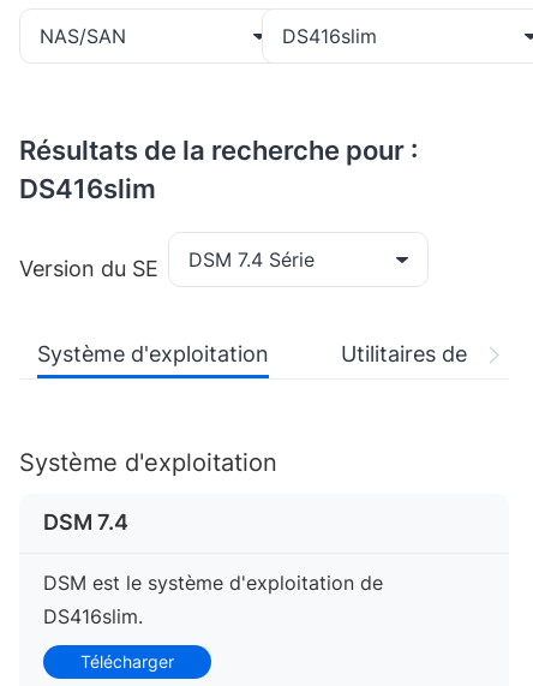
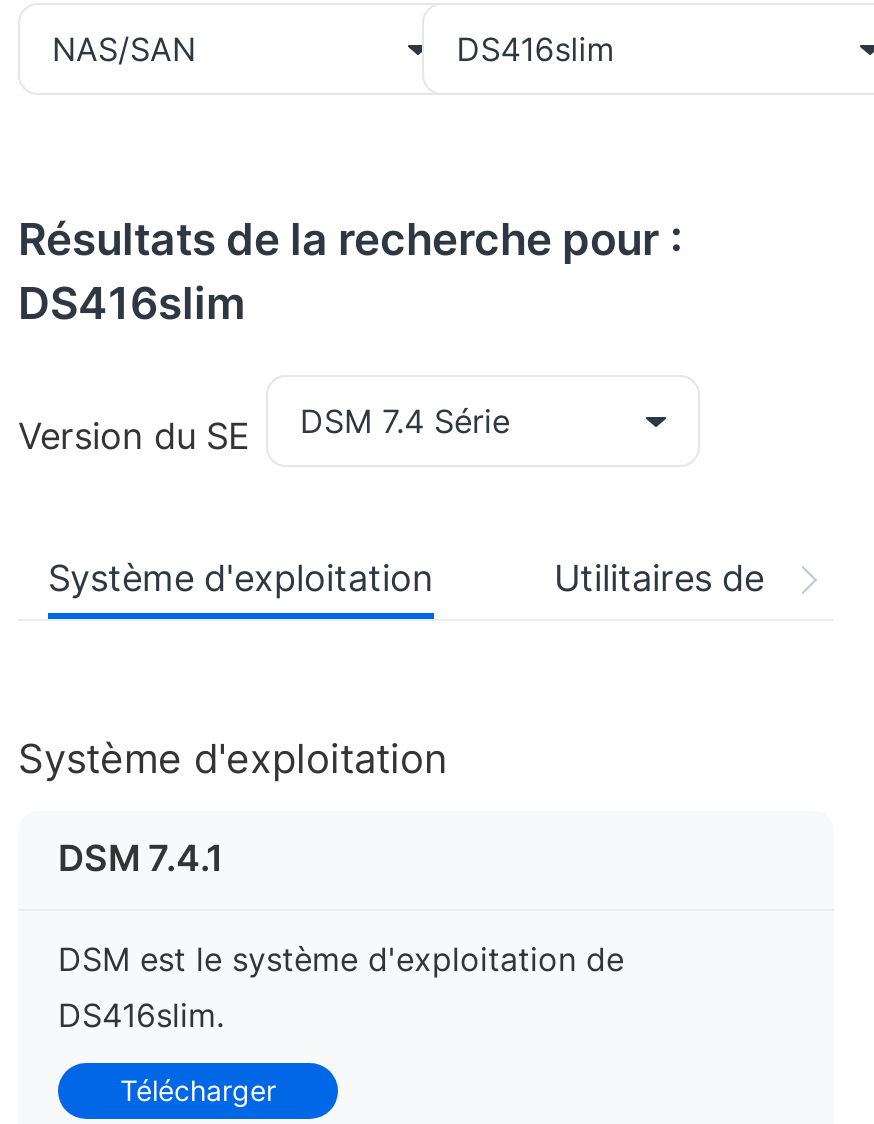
[43,509,128,535] DSM 7.4 -> [58,837,224,879] DSM 7.4.1

